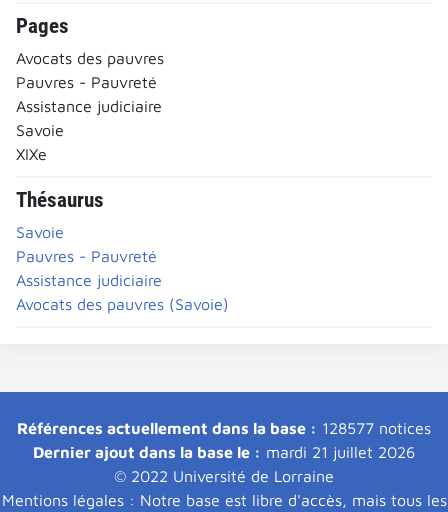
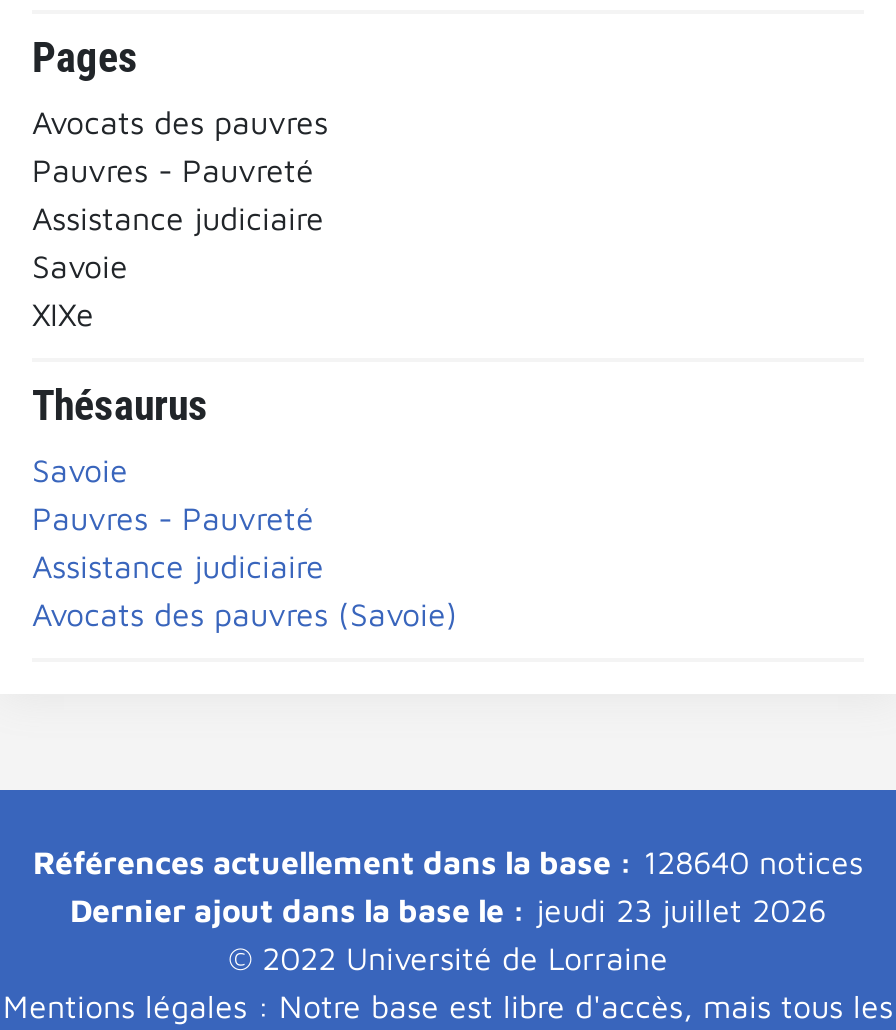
[17,418,431,436] Références actuellement dans la base : 128577 notices -> [33,843,863,879] Références actuellement dans la base : 128640 notices
[33,442,415,460] Dernier ajout dans la base le : mardi 21 juillet 2026 -> [70,891,826,927] Dernier ajout dans la base le : jeudi 23 juillet 2026

